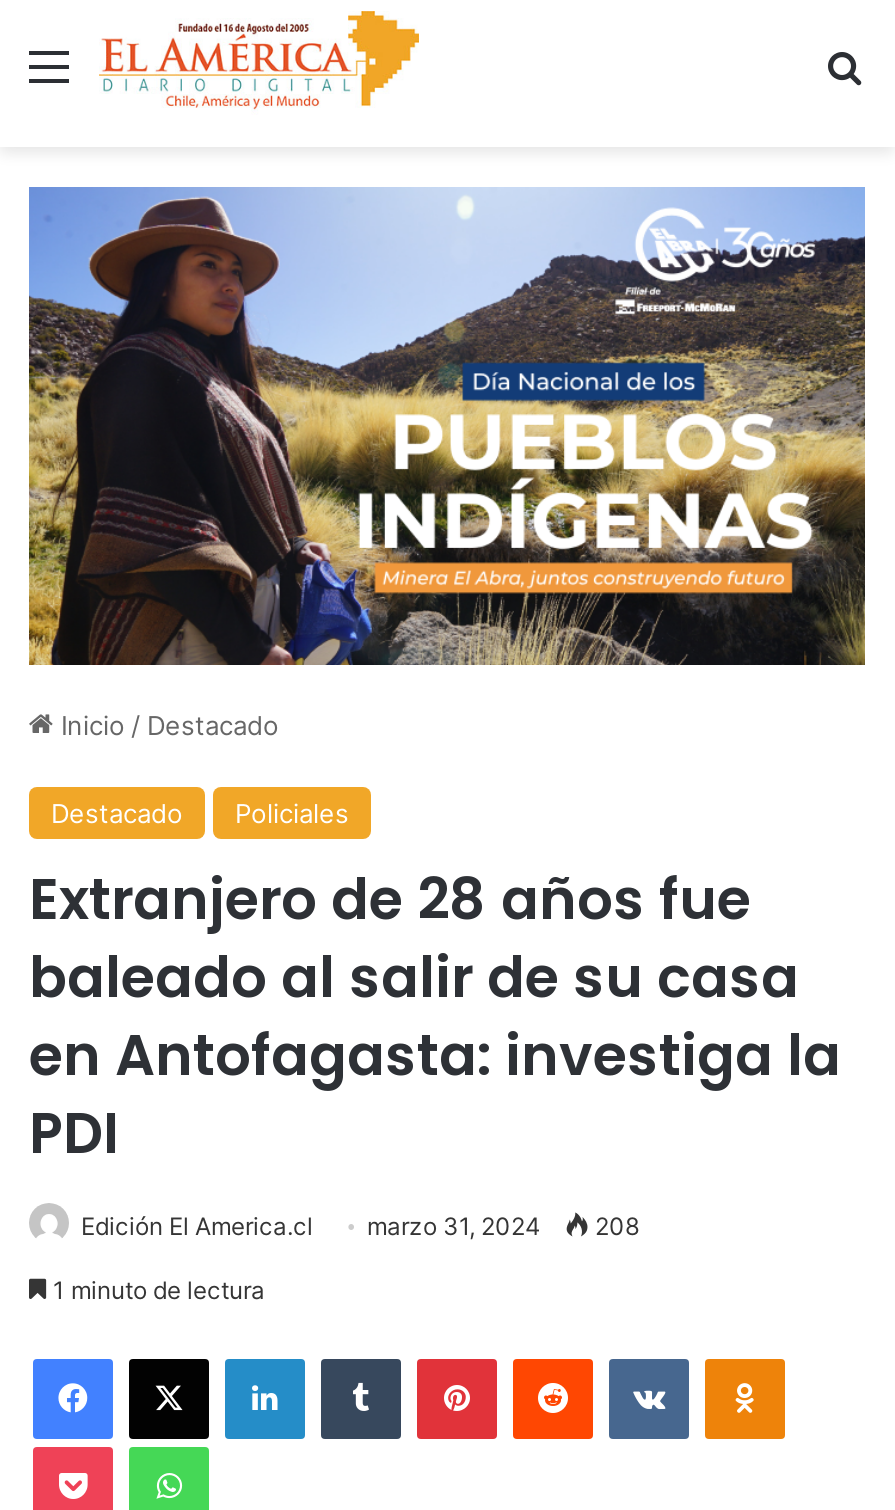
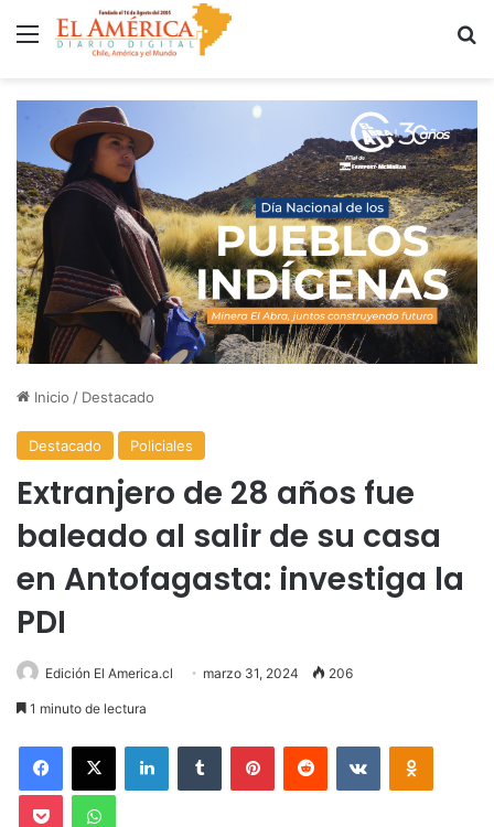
[81,1211,639,1241] Edición El America.cl marzo 31, 2024 208 -> [45,665,353,681] Edición El America.cl marzo 31, 2024 206

